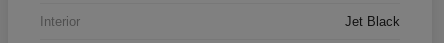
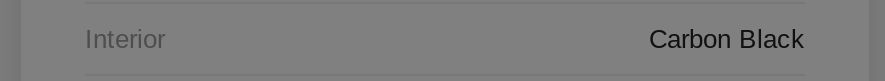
[345,14,400,29] Jet Black -> [649,23,805,53] Carbon Black

